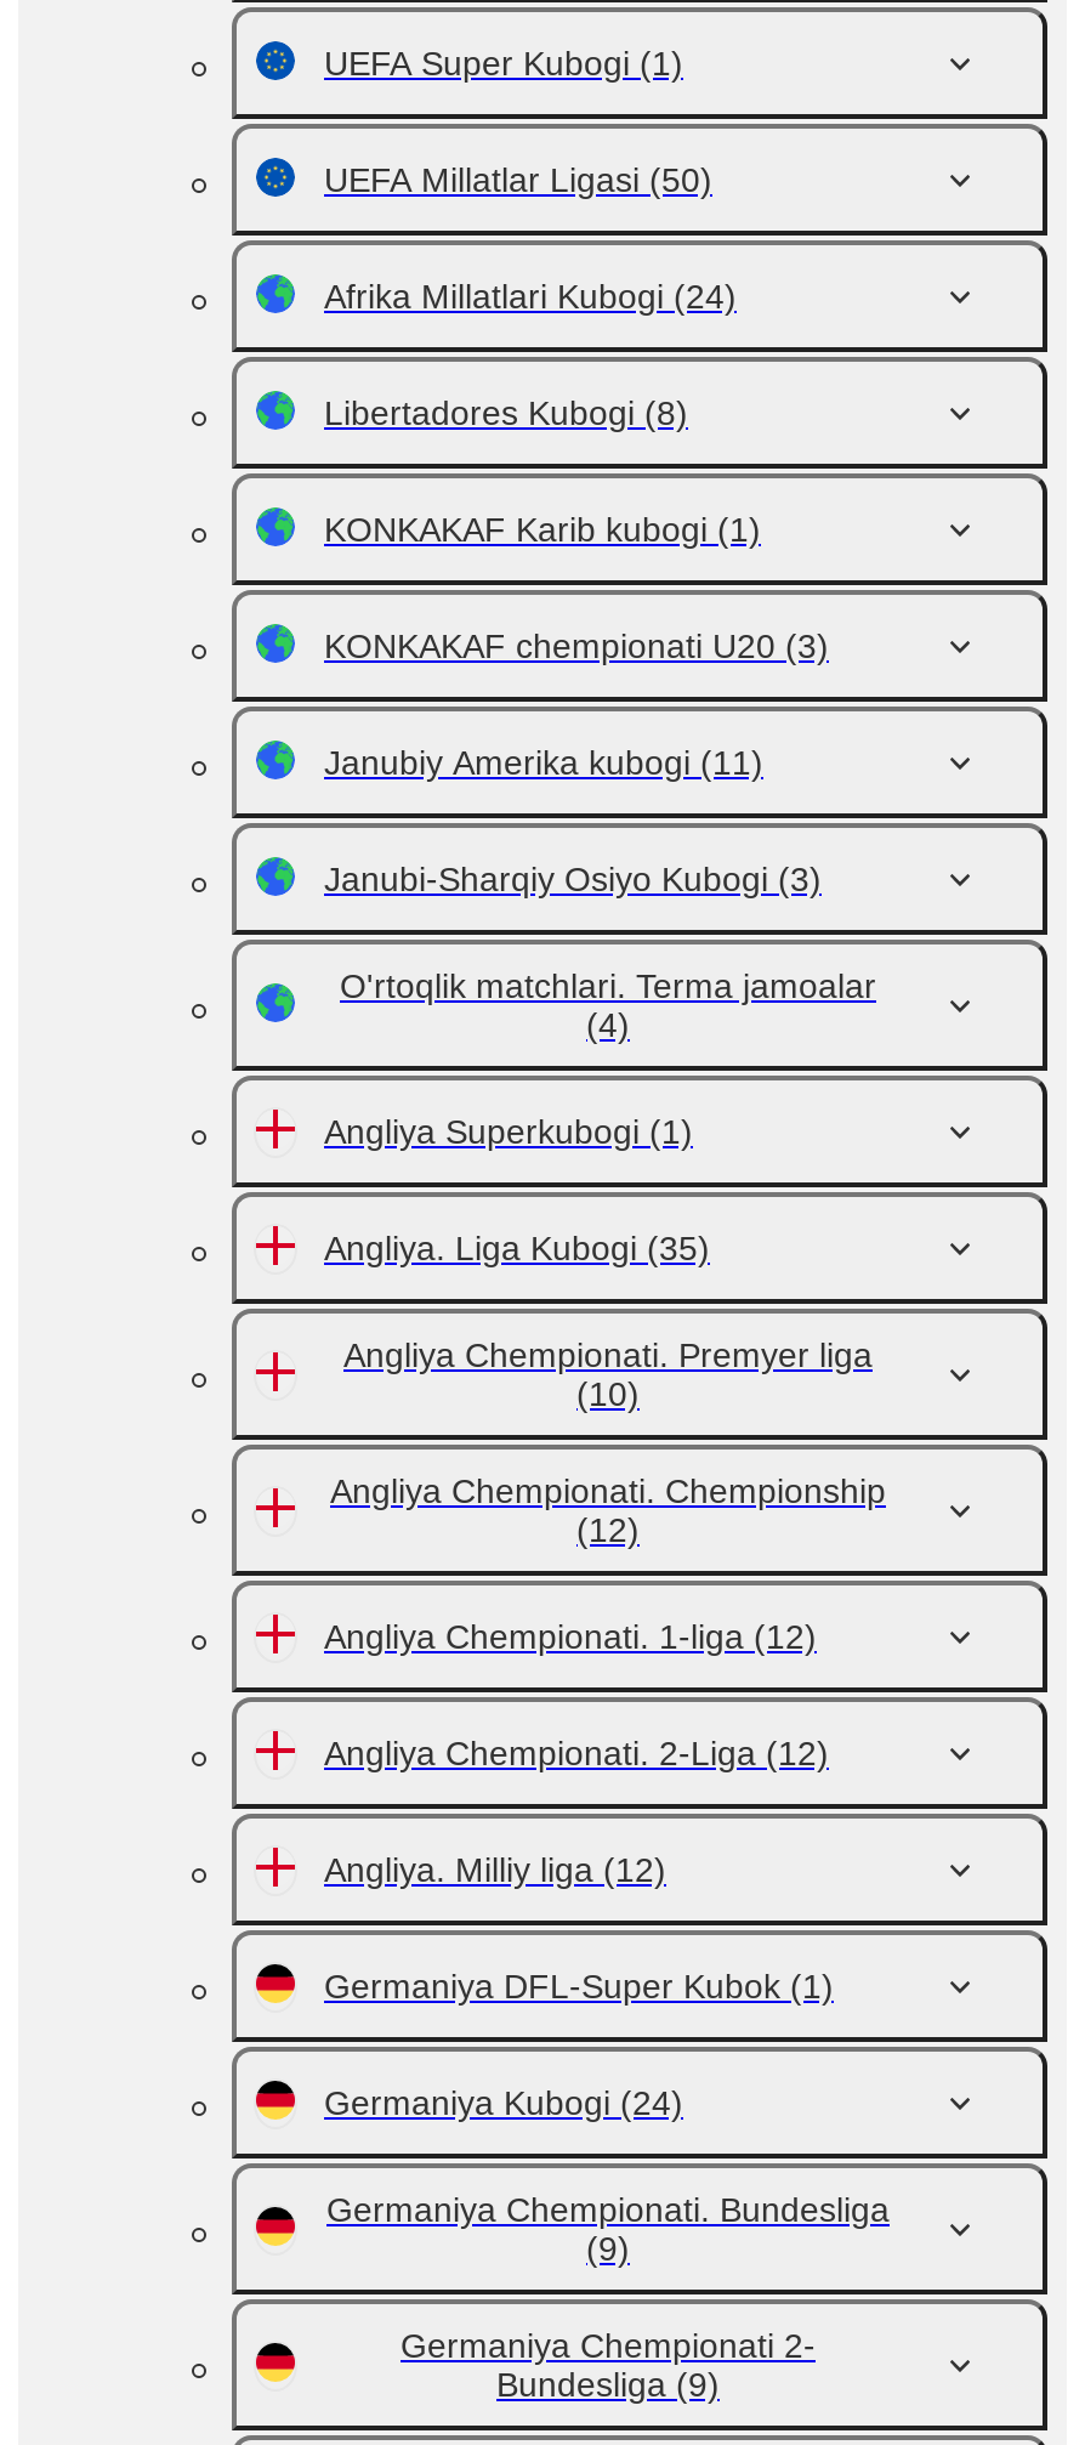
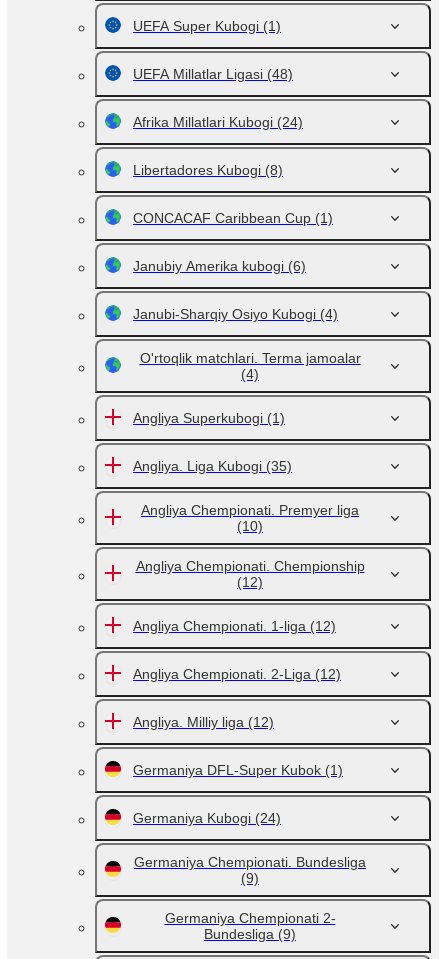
[324,160,712,199] UEFA Millatlar Ligasi (50) -> [133,66,293,82] UEFA Millatlar Ligasi (48)
[324,510,829,898] KONKAKAF Karib kubogi (1) | KONKAKAF chempionati U20 (3) | Janubiy Amerika kubogi (11) | Janubi-Sharqiy Osiyo Kubogi (3) -> [133,210,338,322] CONCACAF Caribbean Cup (1) | Janubiy Amerika kubogi (6) | Janubi-Sharqiy Osiyo Kubogi (4)

